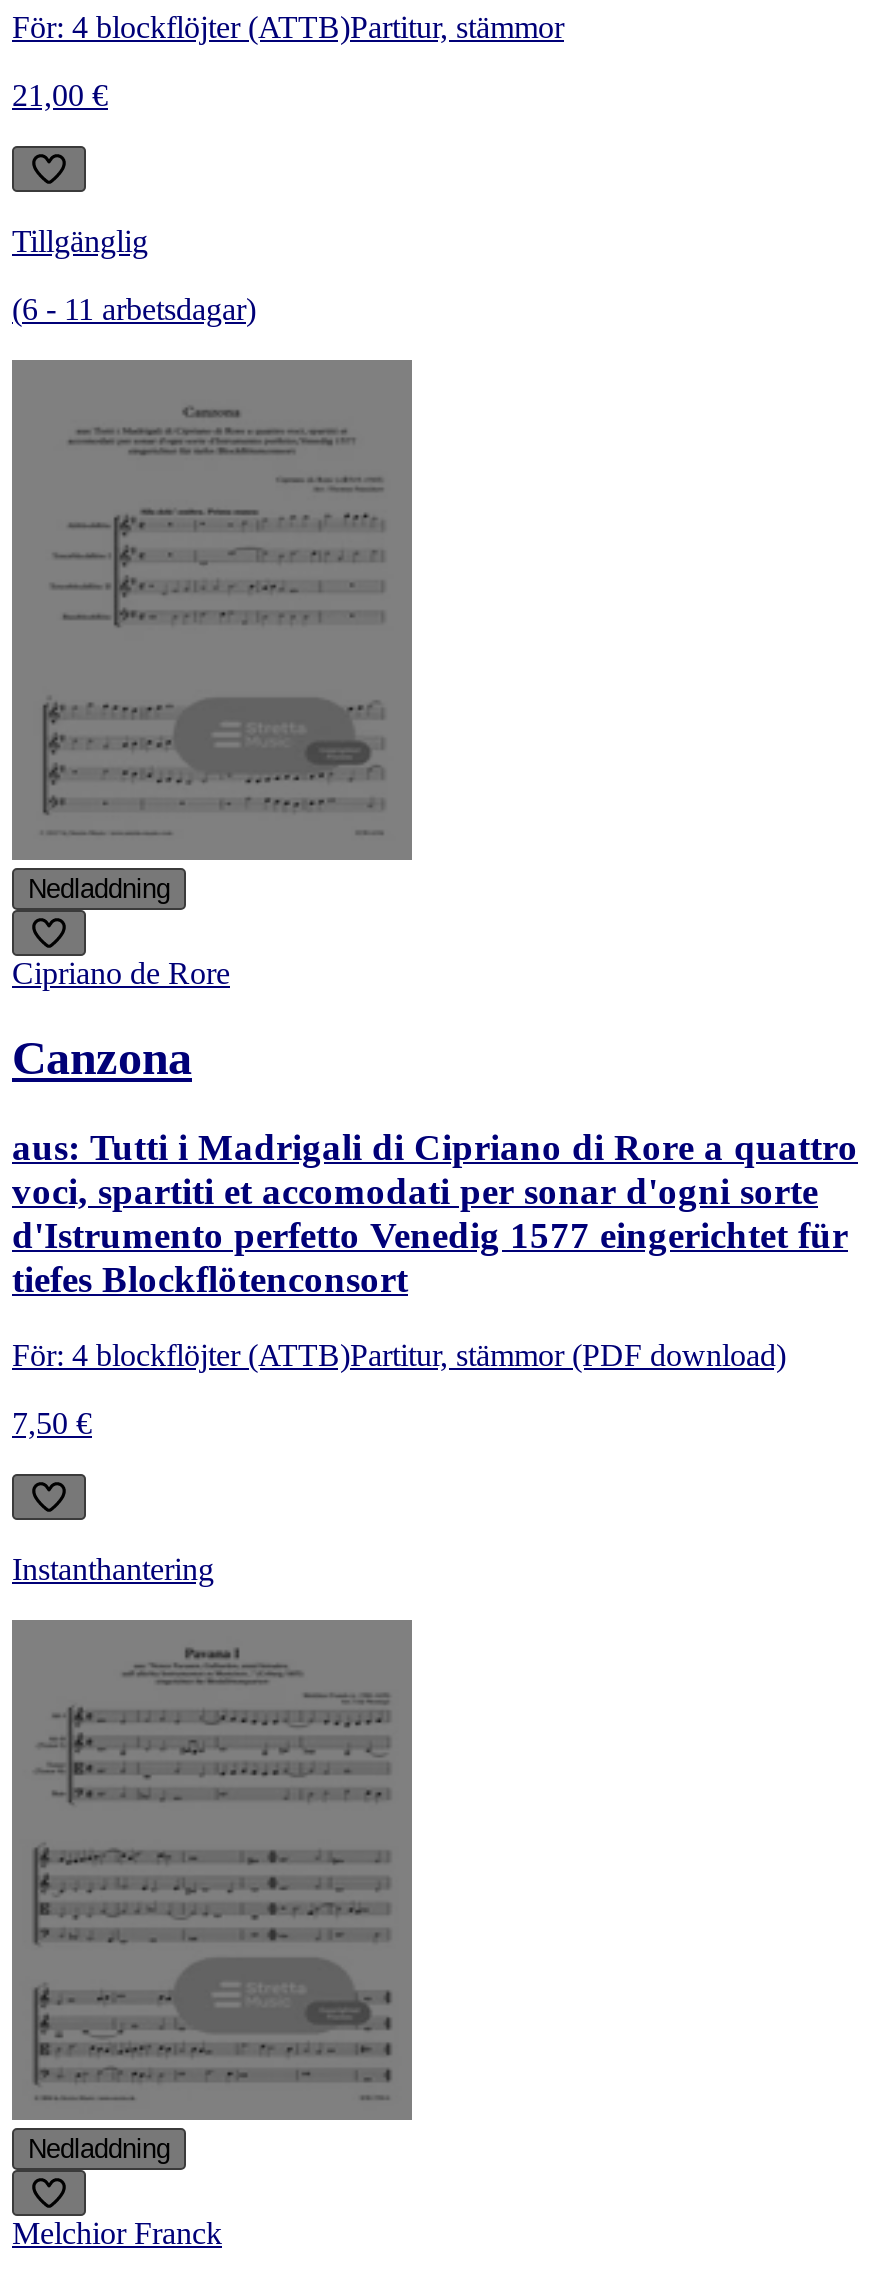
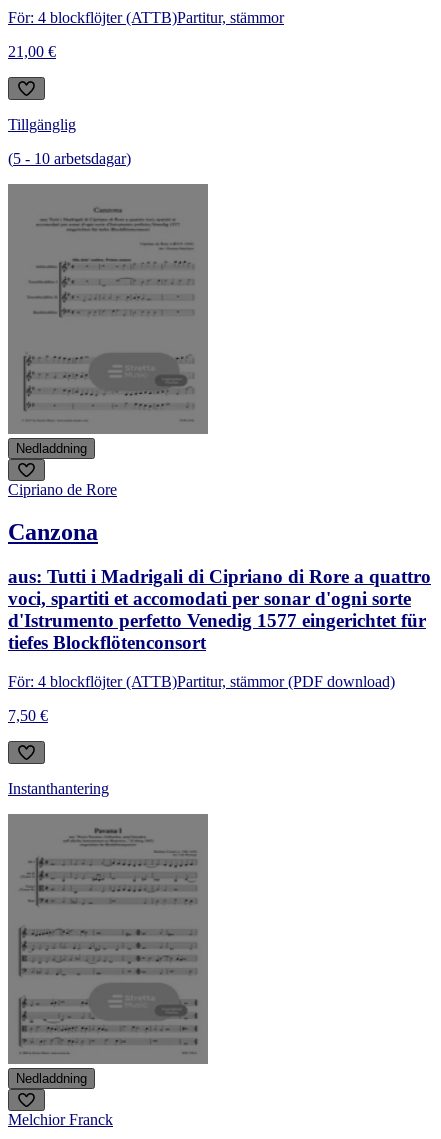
[12,293,256,327] (6 - 11 arbetsdagar) -> [8,150,131,167] (5 - 10 arbetsdagar)

